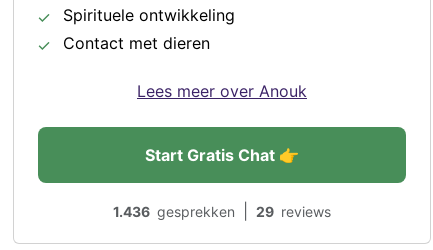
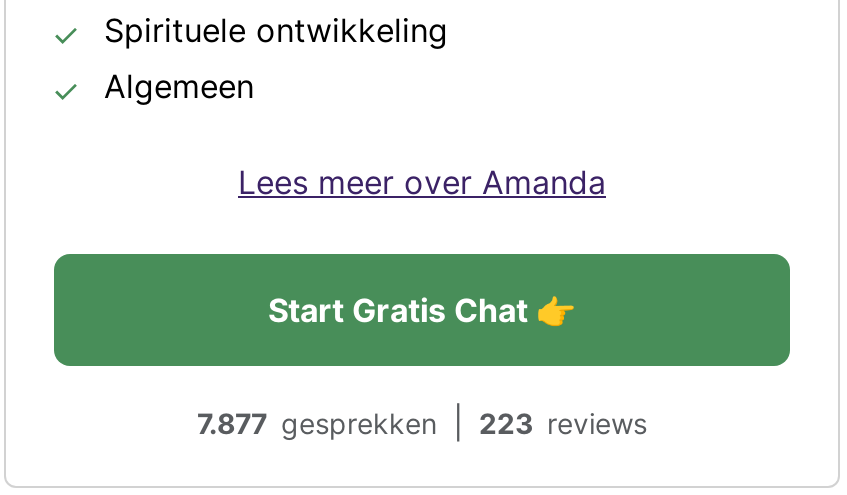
[63,33,210,53] Contact met dieren -> [104,67,254,107] Algemeen
[137,81,307,101] Lees meer over Anouk -> [238,163,606,203] Lees meer over Amanda
[113,203,235,220] 1.436 gesprekken -> [197,406,437,440] 7.877 gesprekken
[256,203,331,220] 29 reviews -> [479,406,647,440] 223 reviews

